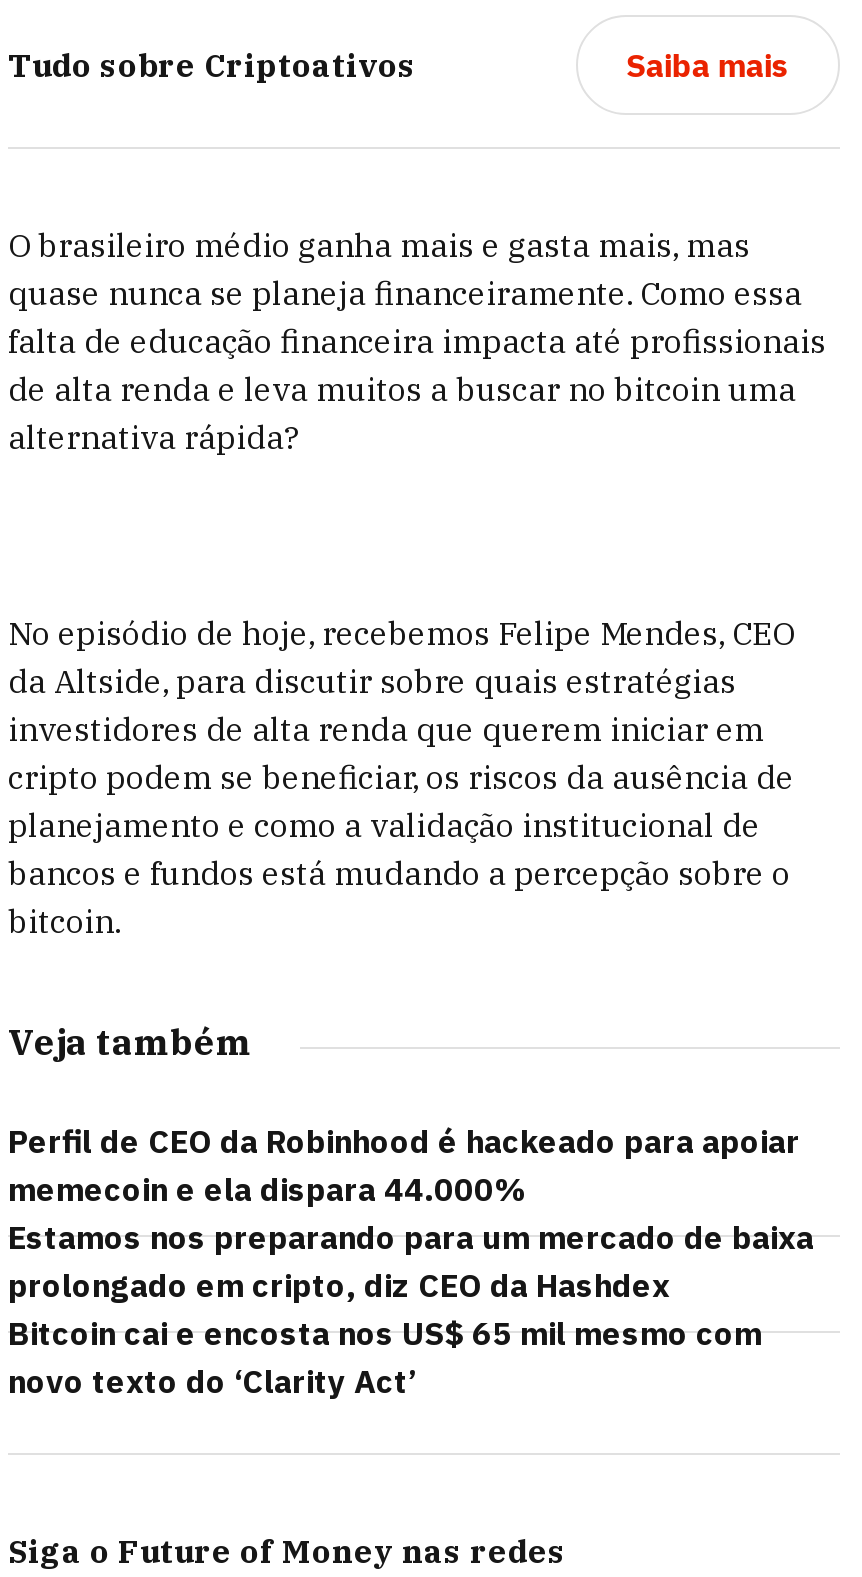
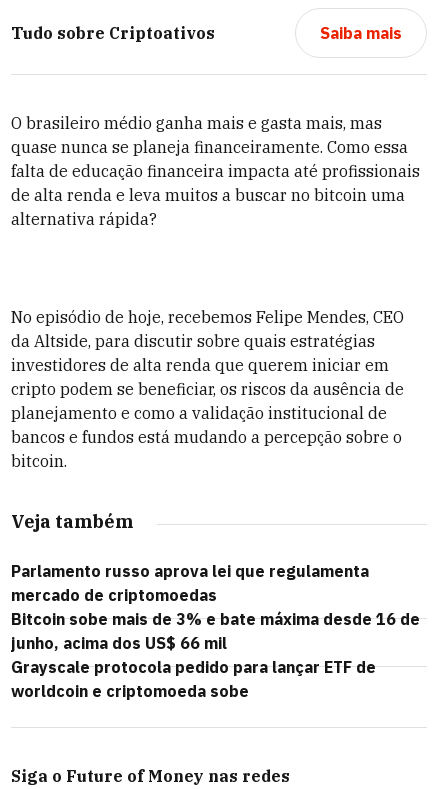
[8,1121,814,1401] Perfil de CEO da Robinhood é hackeado para apoiar | memecoin e ela dispara 44.000% | Estamos nos preparando para um mercado de baixa | prolongado em cripto, diz CEO da Hashdex | Bitcoin cai e encosta nos US$ 65 mil mesmo com | novo texto do ‘Clarity Act’ -> [11,561,420,701] Parlamento russo aprova lei que regulamenta | mercado de criptomoedas | Bitcoin sobe mais de 3% e bate máxima desde 16 de | junho, acima dos US$ 66 mil | Grayscale protocola pedido para lançar ETF de | worldcoin e criptomoeda sobe

